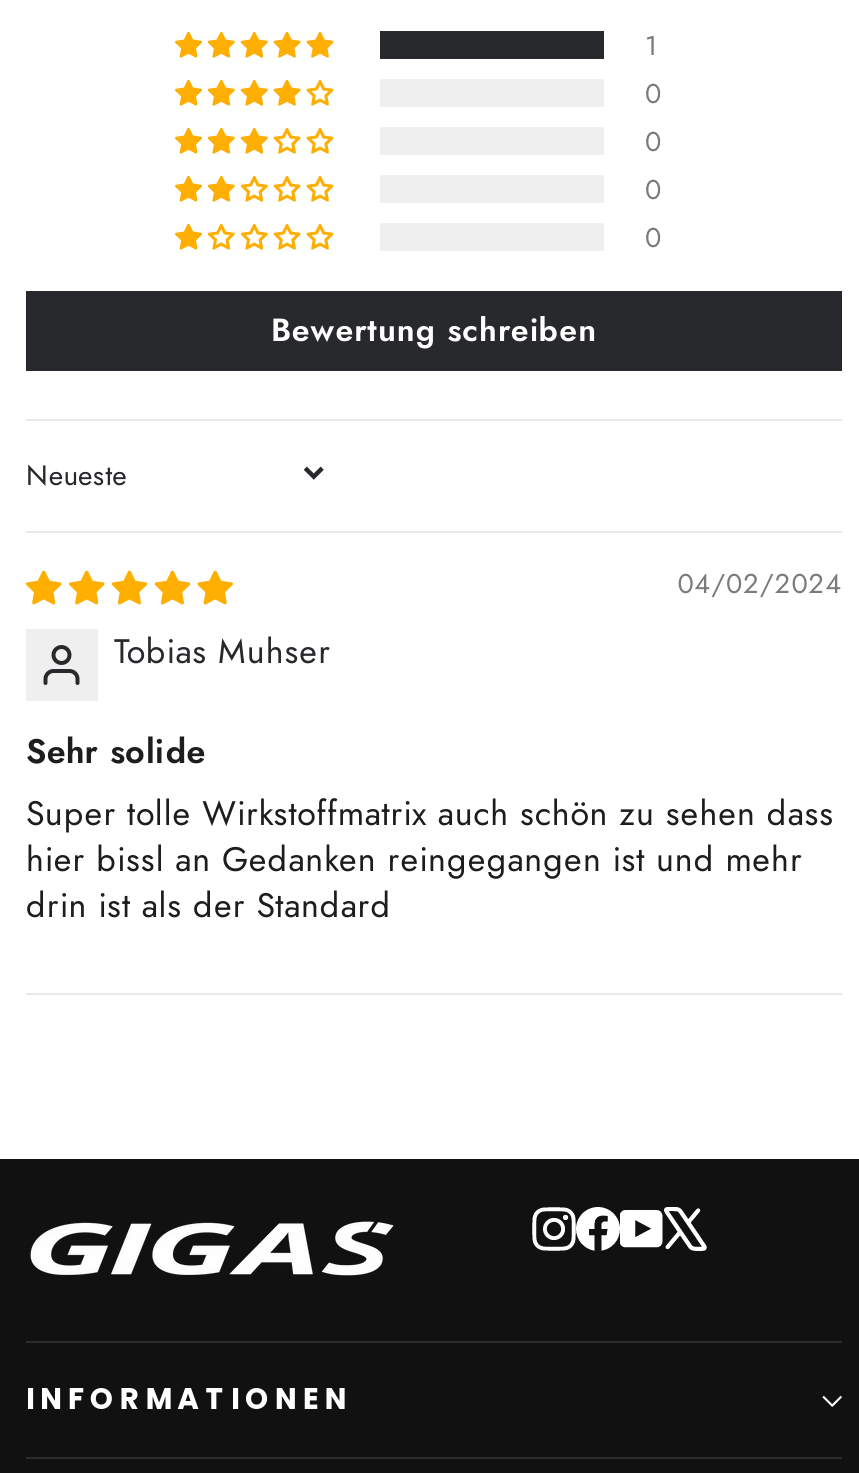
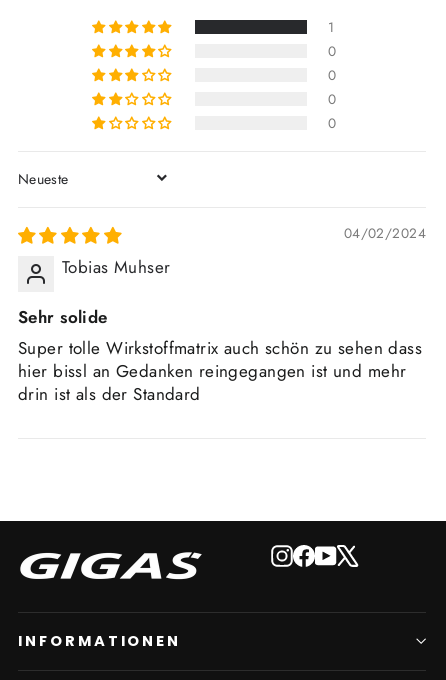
[271,306,597,352] Bewertung schreiben -> none

